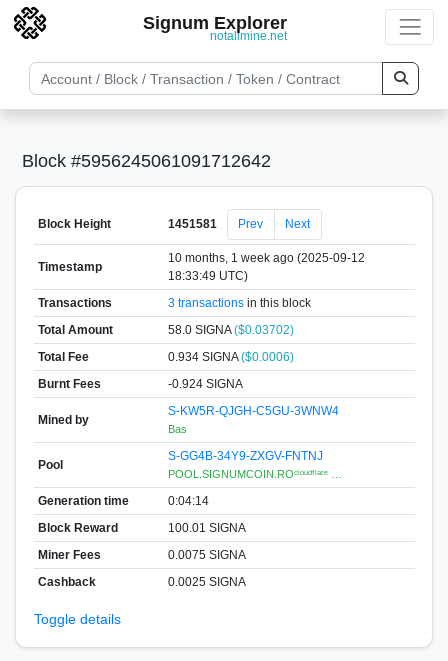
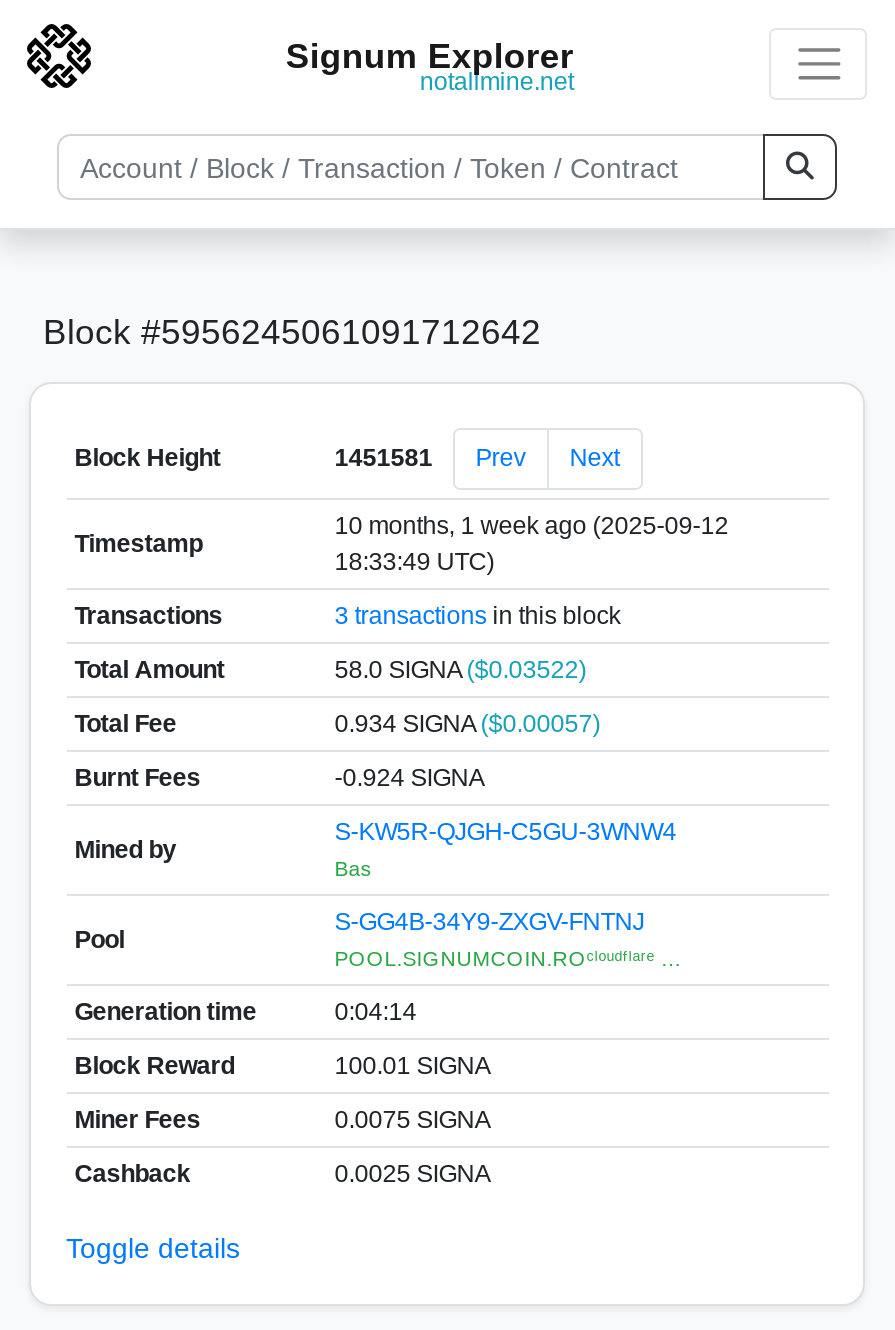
[168,322,294,336] 58.0 SIGNA ($0.03702) -> [334,655,586,683] 58.0 SIGNA ($0.03522)
[168,349,294,363] 0.934 SIGNA ($0.0006) -> [334,709,600,737] 0.934 SIGNA ($0.00057)

